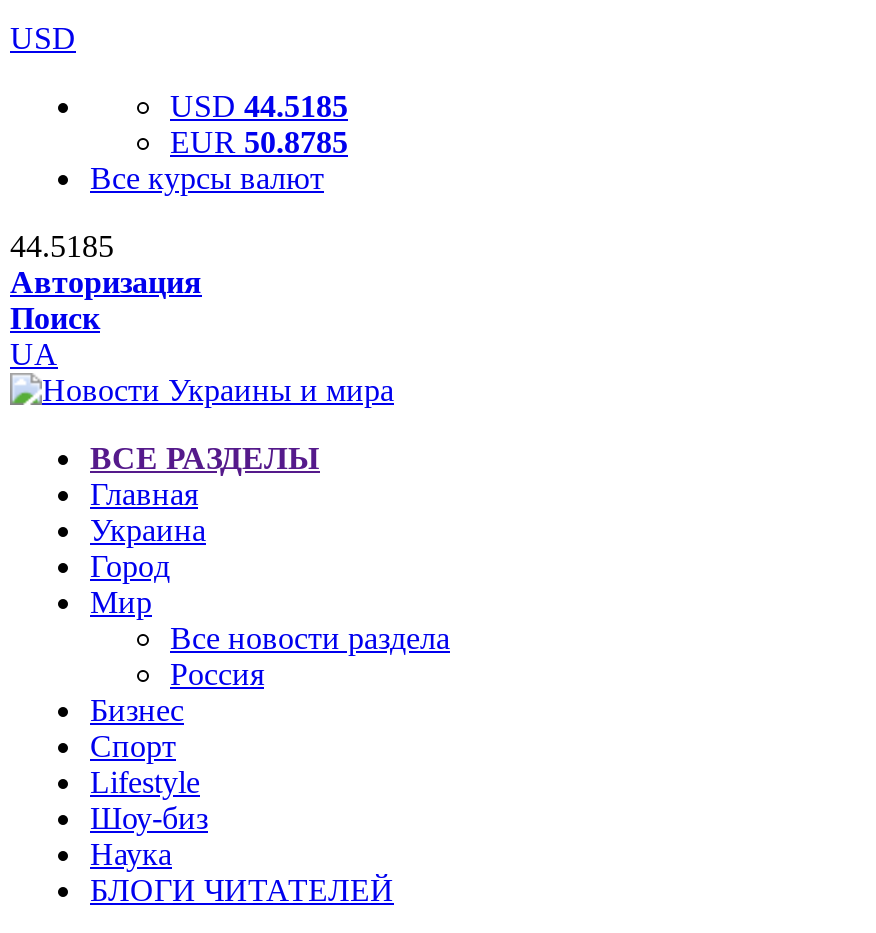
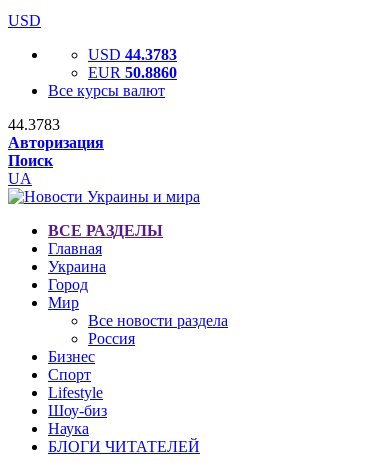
[170,89,348,123] USD 44.5185 -> [88,46,177,63] USD 44.3783
[170,125,348,159] EUR 50.8785 -> [88,64,177,81] EUR 50.8860
[10,229,114,263] 44.5185 -> [8,116,60,133] 44.3783

